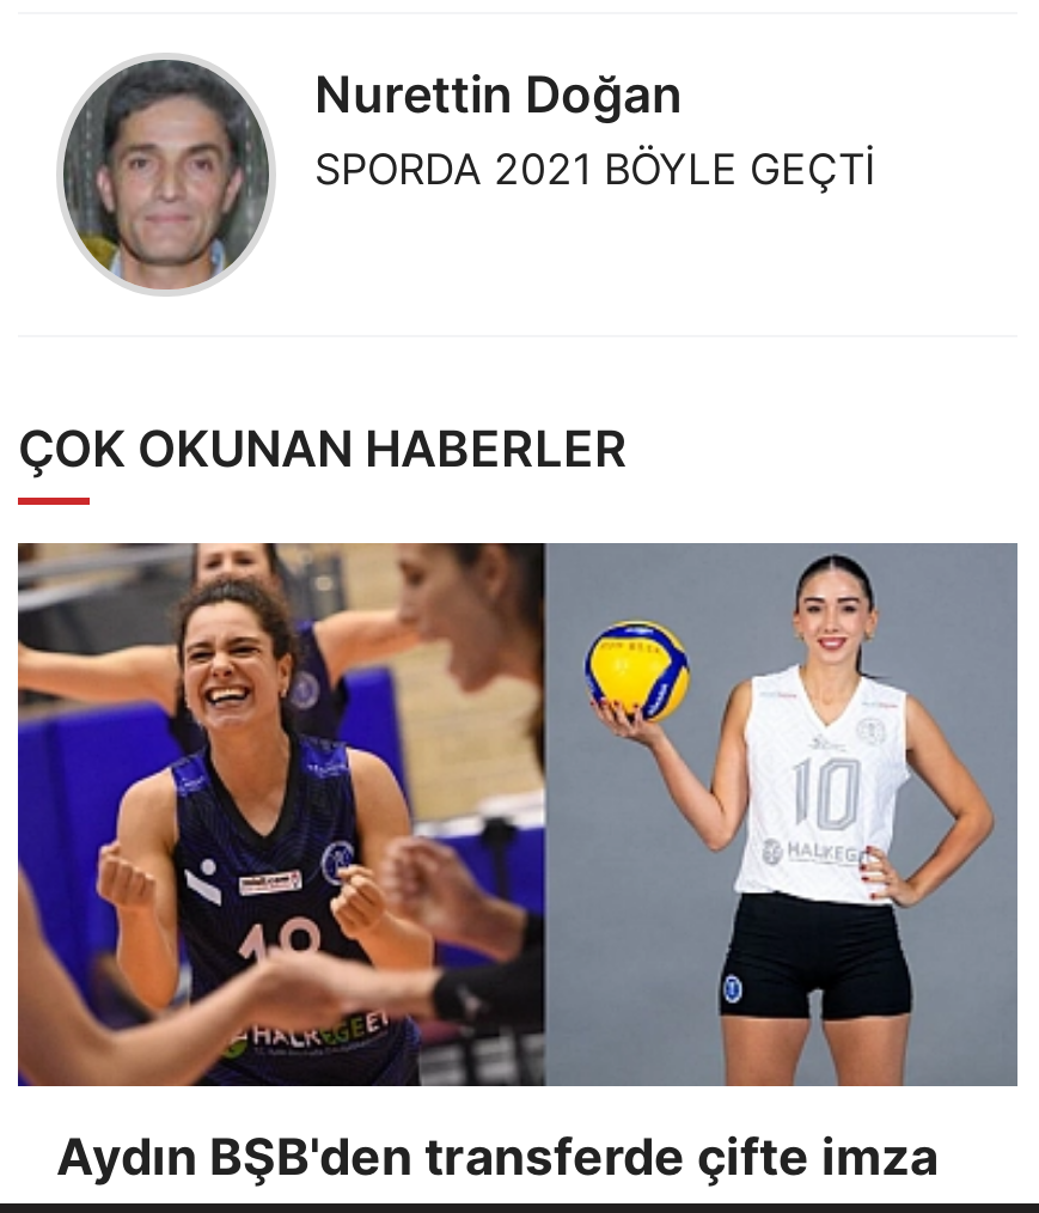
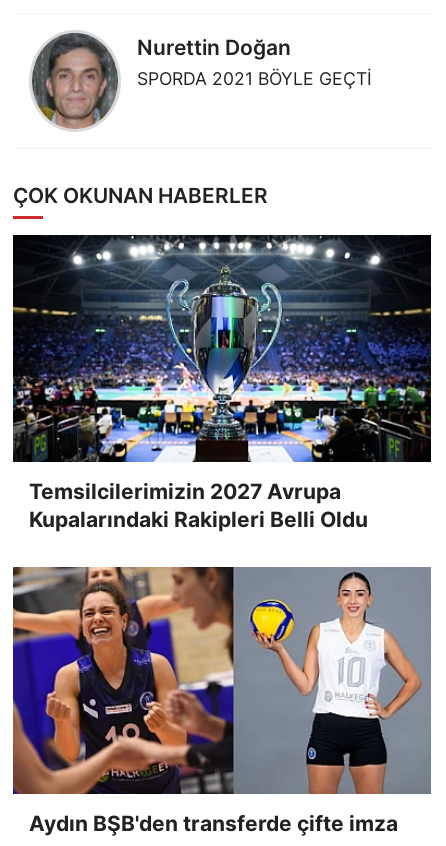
none -> [12,234,432,532] [image] | Temsilcilerimizin 2027 Avrupa | Kupalarındaki Rakipleri Belli Oldu

